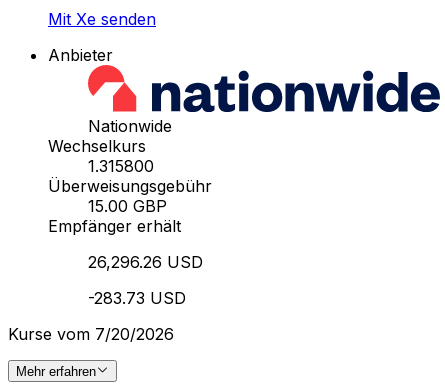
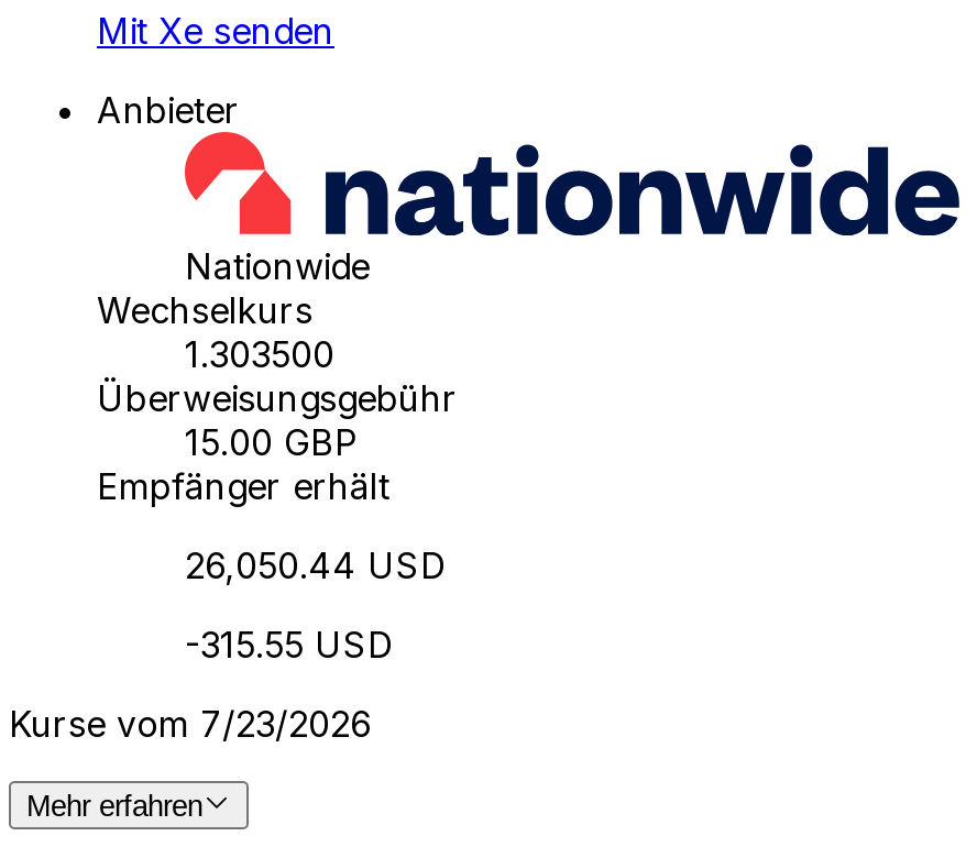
[88,156,154,176] 1.315800 -> [185,332,334,376] 1.303500
[88,252,203,272] 26,296.26 USD -> [185,543,447,587] 26,050.44 USD
[88,288,186,308] -283.73 USD -> [185,623,394,667] -315.55 USD
[8,324,174,344] Kurse vom 7/20/2026 -> [9,702,372,746] Kurse vom 7/23/2026

